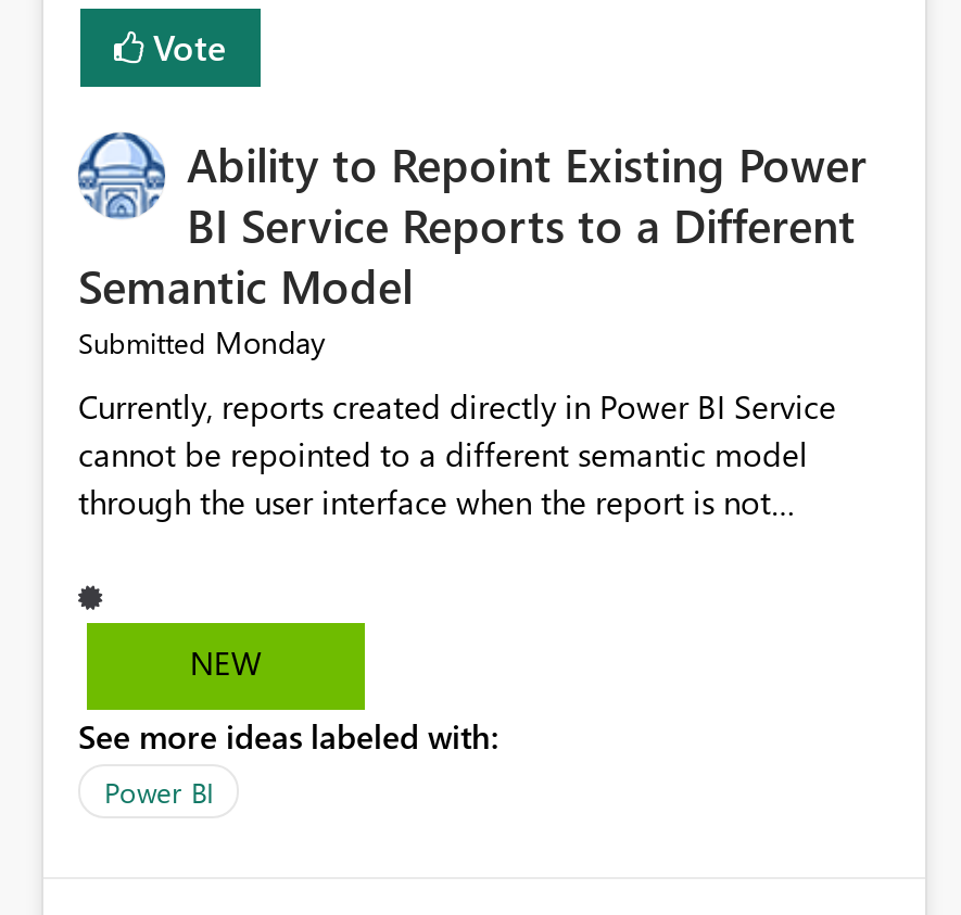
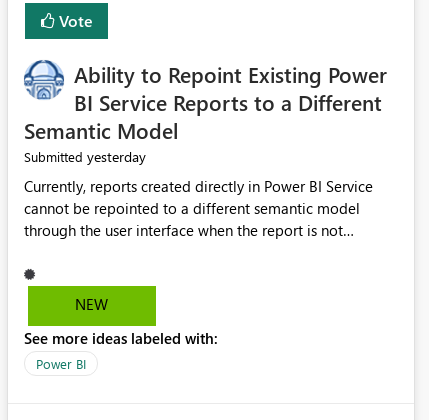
[78,322,326,363] Submitted Monday -> [24,147,146,166] Submitted yesterday

